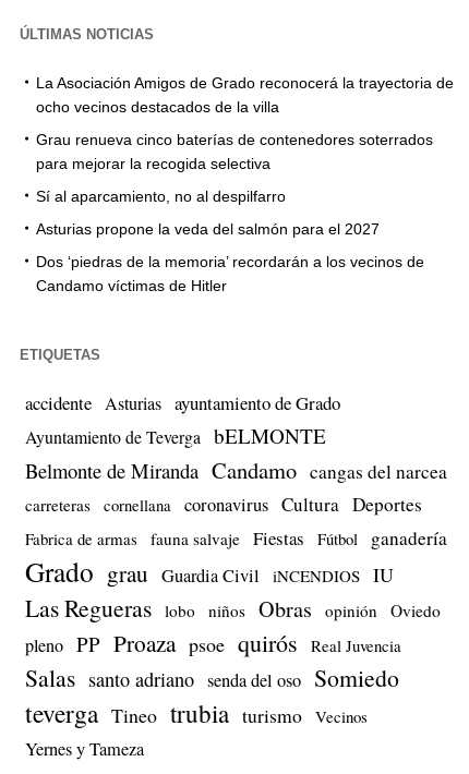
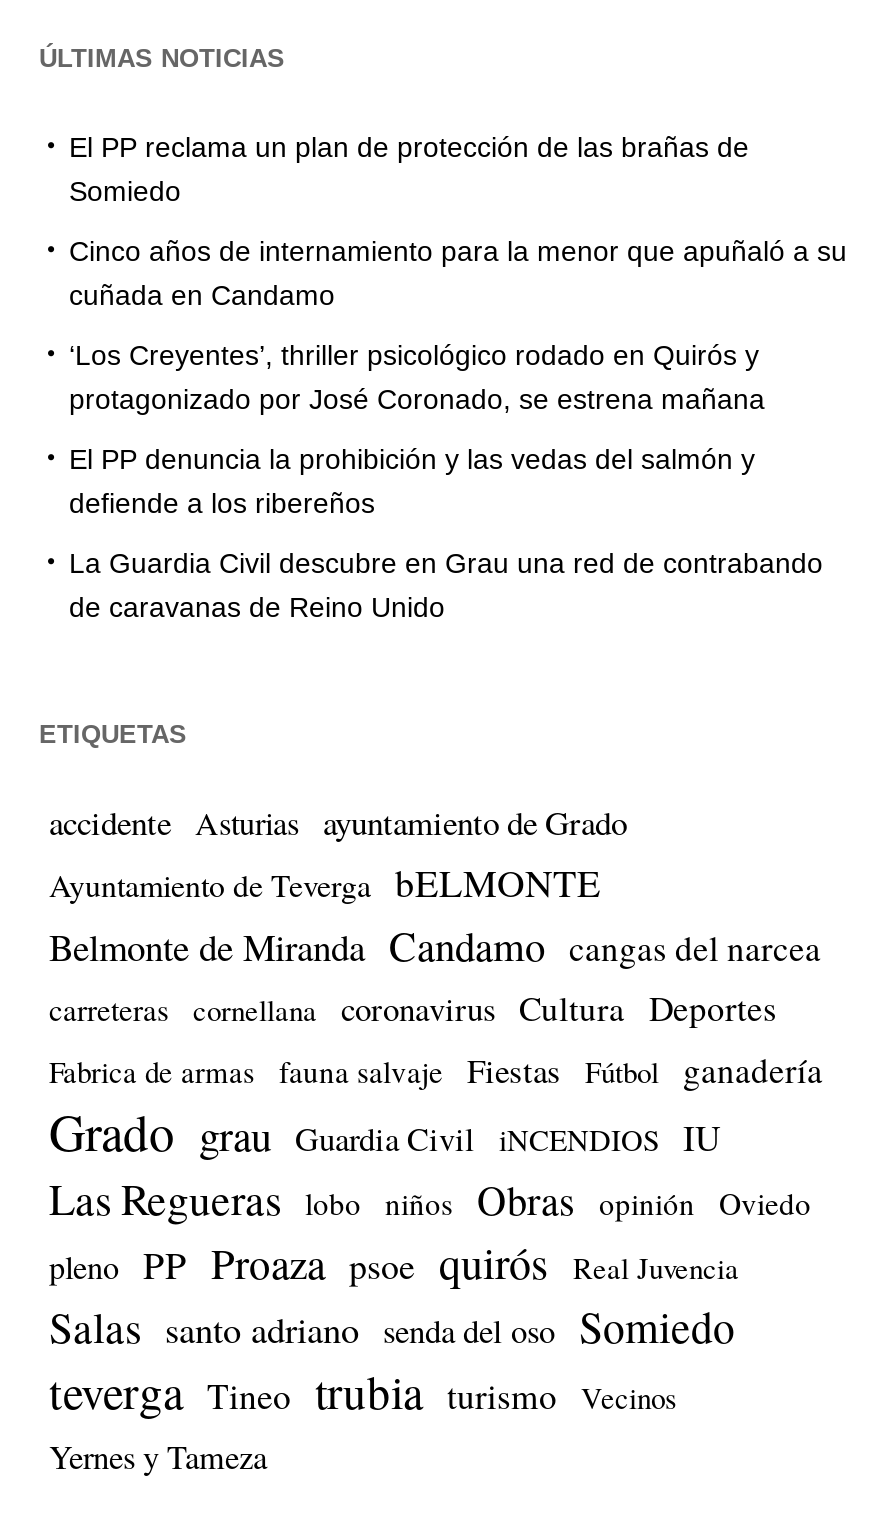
[36,74,454,116] La Asociación Amigos de Grado reconocerá la trayectoria de | ocho vecinos destacados de la villa -> [69,131,749,207] El PP reclama un plan de protección de las brañas de | Somiedo
[36,131,433,173] Grau renueva cinco baterías de contenedores soterrados | para mejorar la recogida selectiva -> [69,235,847,311] Cinco años de internamiento para la menor que apuñaló a su | cuñada en Candamo
[36,188,286,205] Sí al aparcamiento, no al despilfarro -> [69,339,765,415] ‘Los Creyentes’, thriller psicológico rodado en Quirós y | protagonizado por José Coronado, se estrena mañana
[36,221,380,238] Asturias propone la veda del salmón para el 2027 -> [69,443,755,519] El PP denuncia la prohibición y las vedas del salmón y | defiende a los ribereños
[36,253,424,295] Dos ‘piedras de la memoria’ recordarán a los vecinos de | Candamo víctimas de Hitler -> [69,547,823,623] La Guardia Civil descubre en Grau una red de contrabando | de caravanas de Reino Unido

